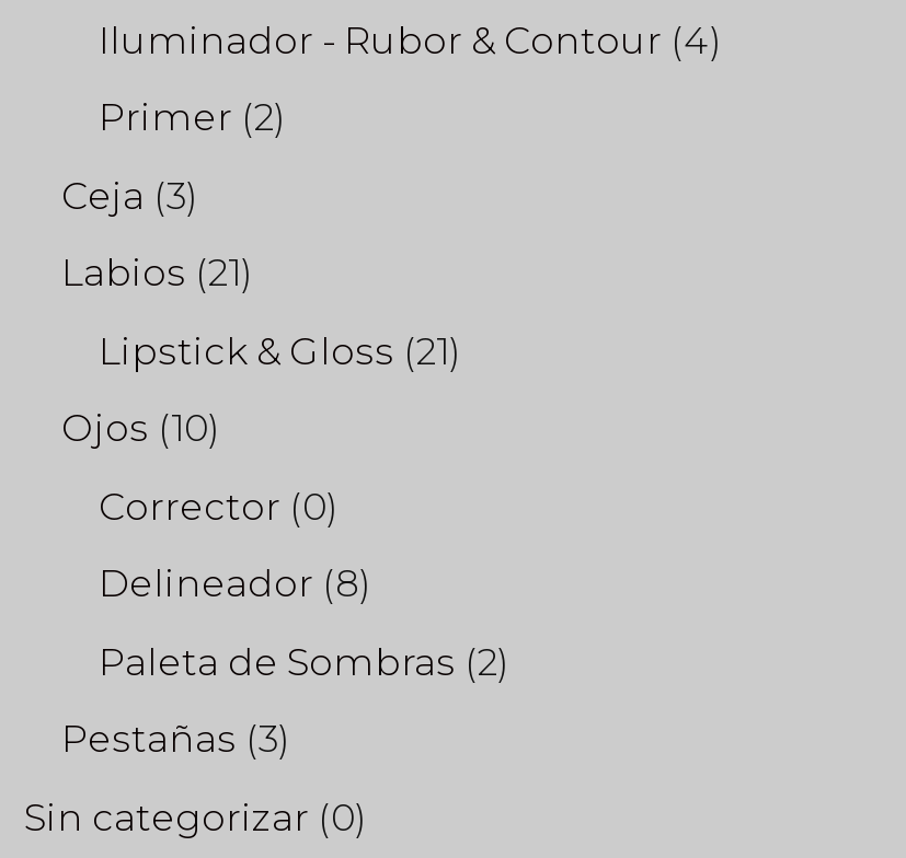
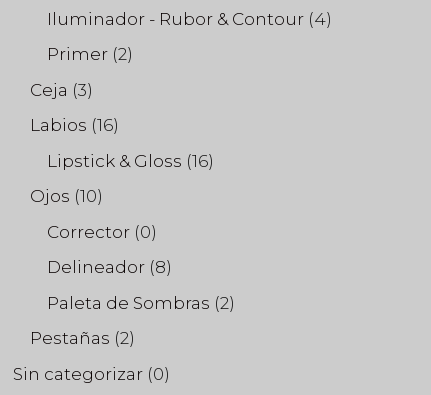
[61,251,254,295] Labios (21) -> [30,115,119,135] Labios (16)
[99,329,462,373] Lipstick & Gloss (21) -> [47,151,214,171] Lipstick & Gloss (16)
[61,717,291,761] Pestañas (3) -> [30,328,135,348] Pestañas (2)

